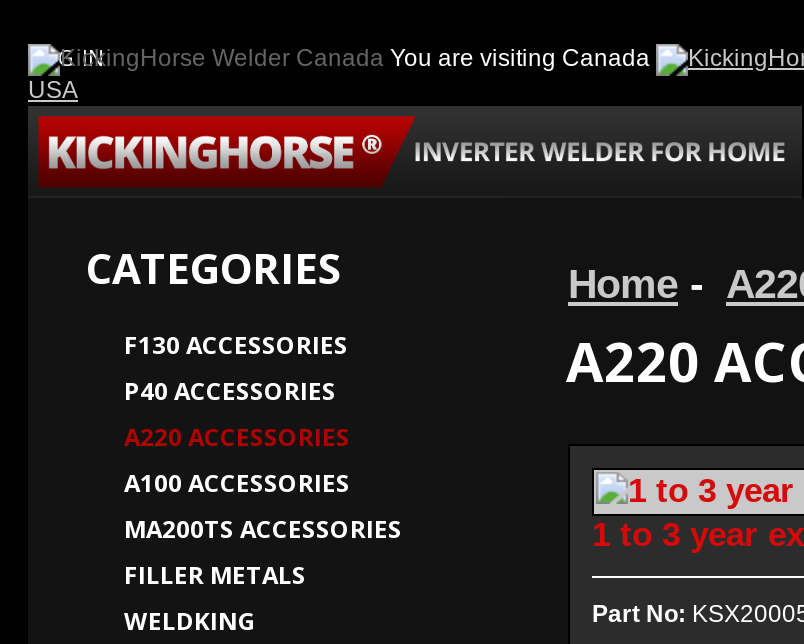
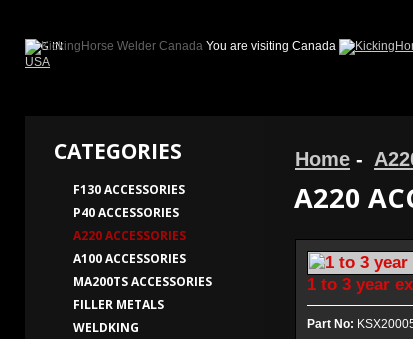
[28,106,798,192] [image] -> none

